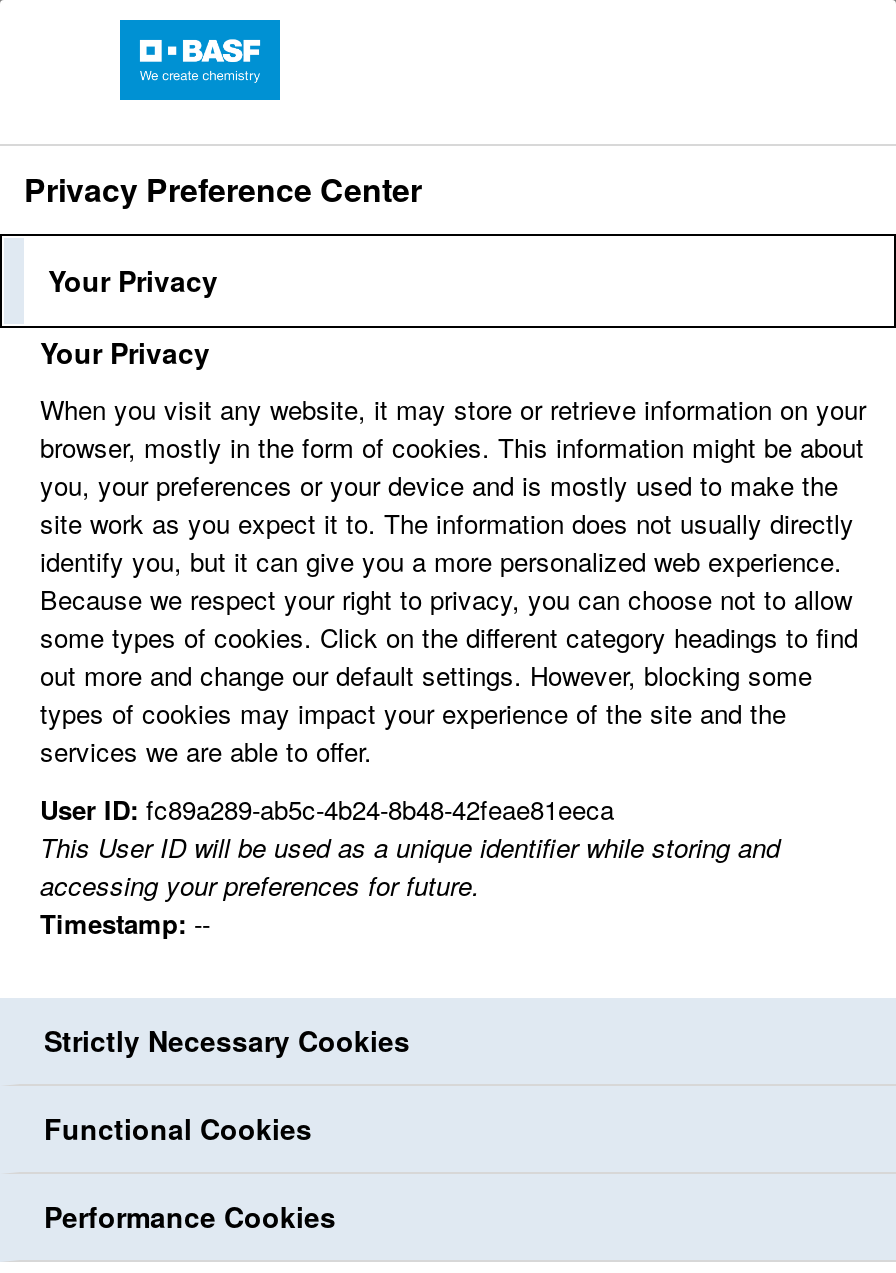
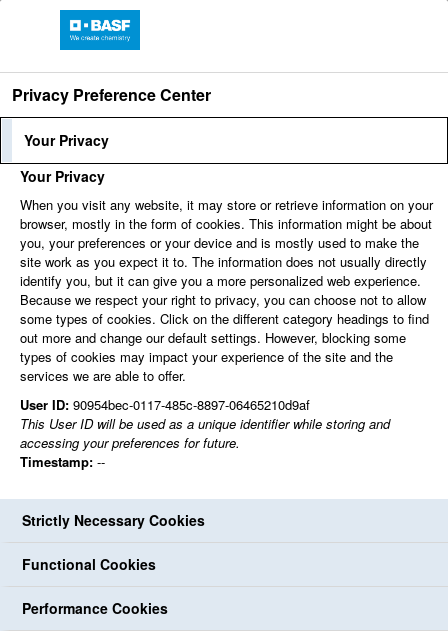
[40,790,614,828] User ID: fc89a289-ab5c-4b24-8b48-42feae81eeca -> [20,395,310,414] User ID: 90954bec-0117-485c-8897-06465210d9af

